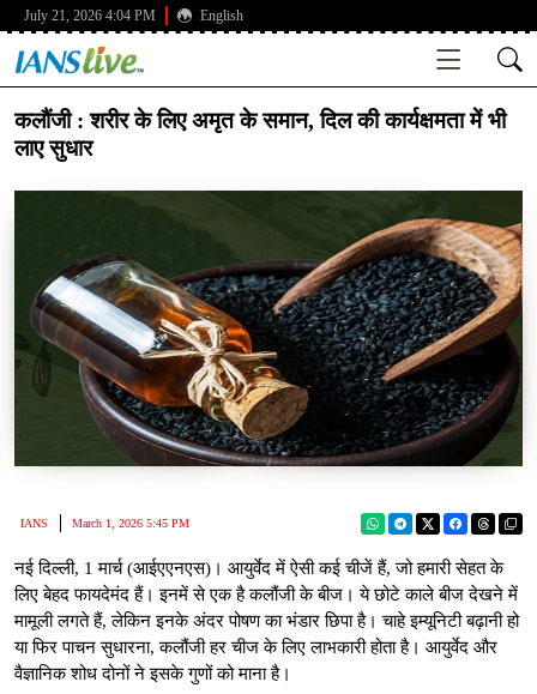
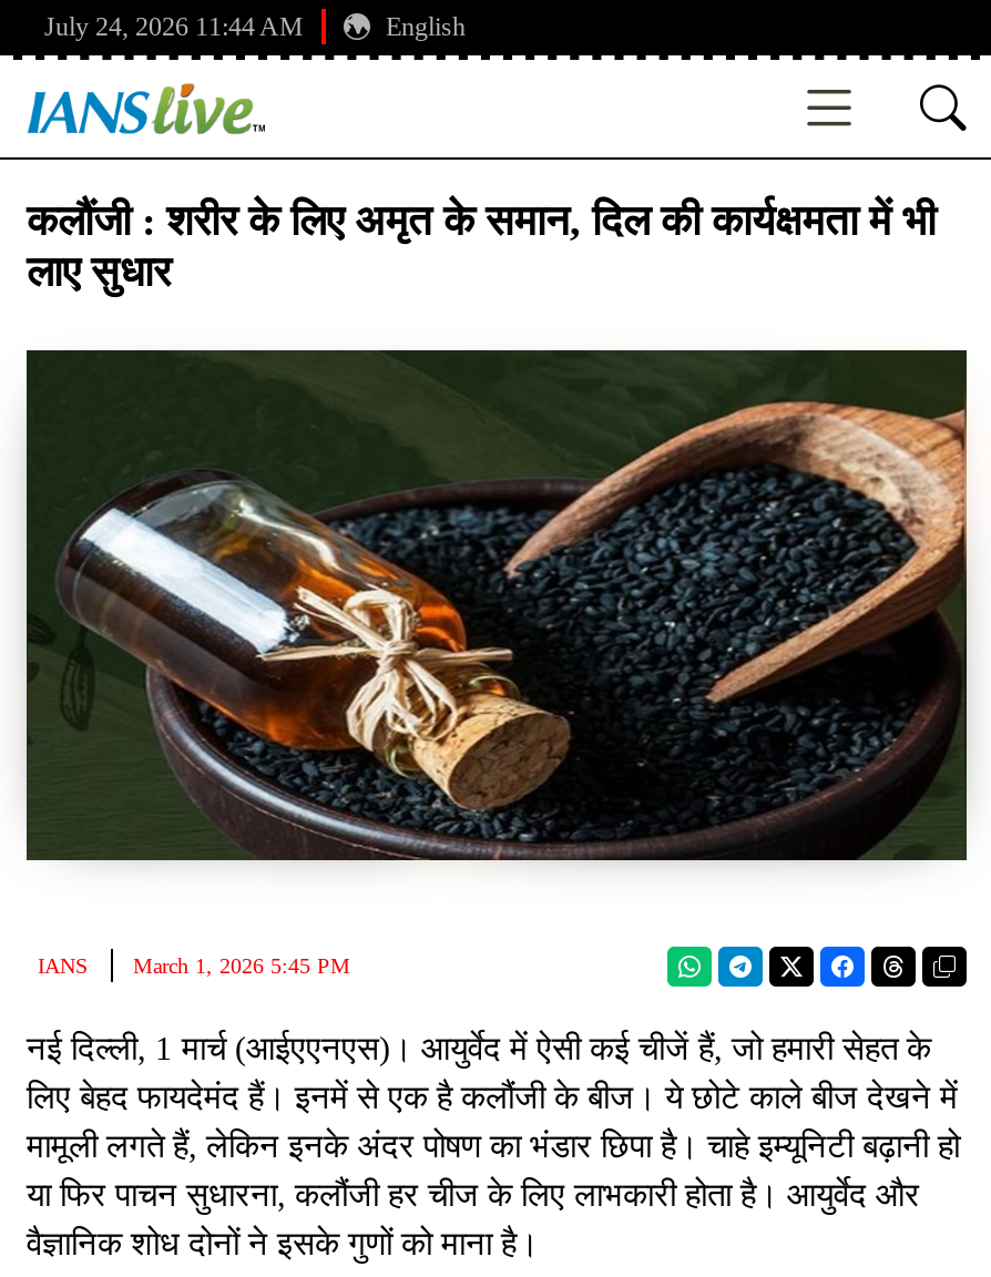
[24,7,156,24] July 21, 2026 4:04 PM -> [44,12,304,43] July 24, 2026 11:44 AM

